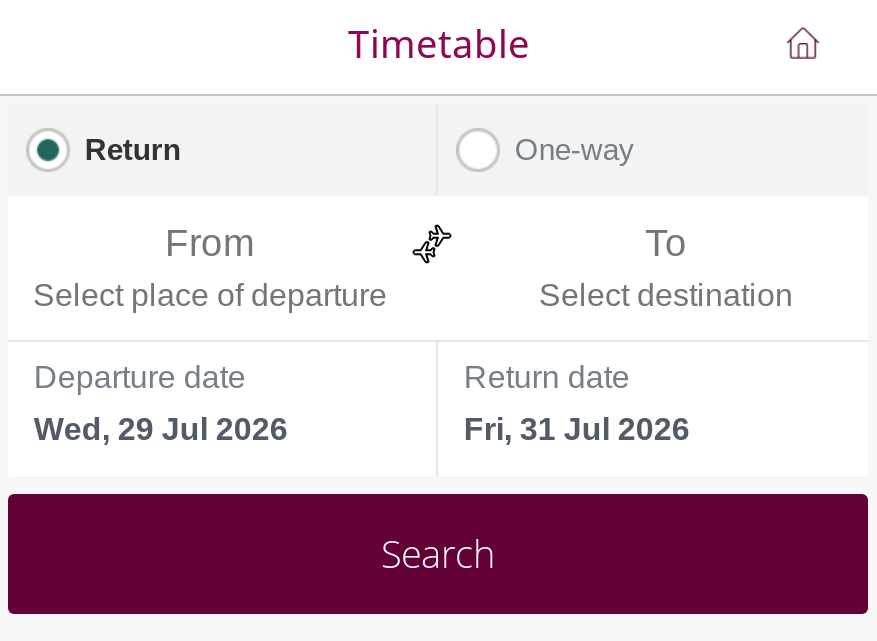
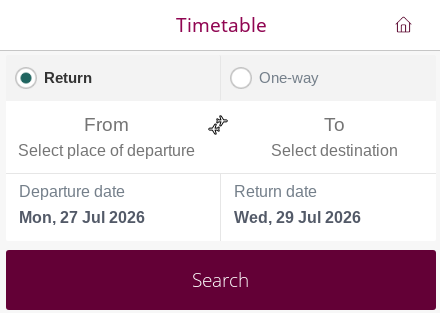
[34,412,288,446] Wed, 29 Jul 2026 -> [19,209,145,226] Mon, 27 Jul 2026
[464,412,690,446] Fri, 31 Jul 2026 -> [234,209,361,226] Wed, 29 Jul 2026

